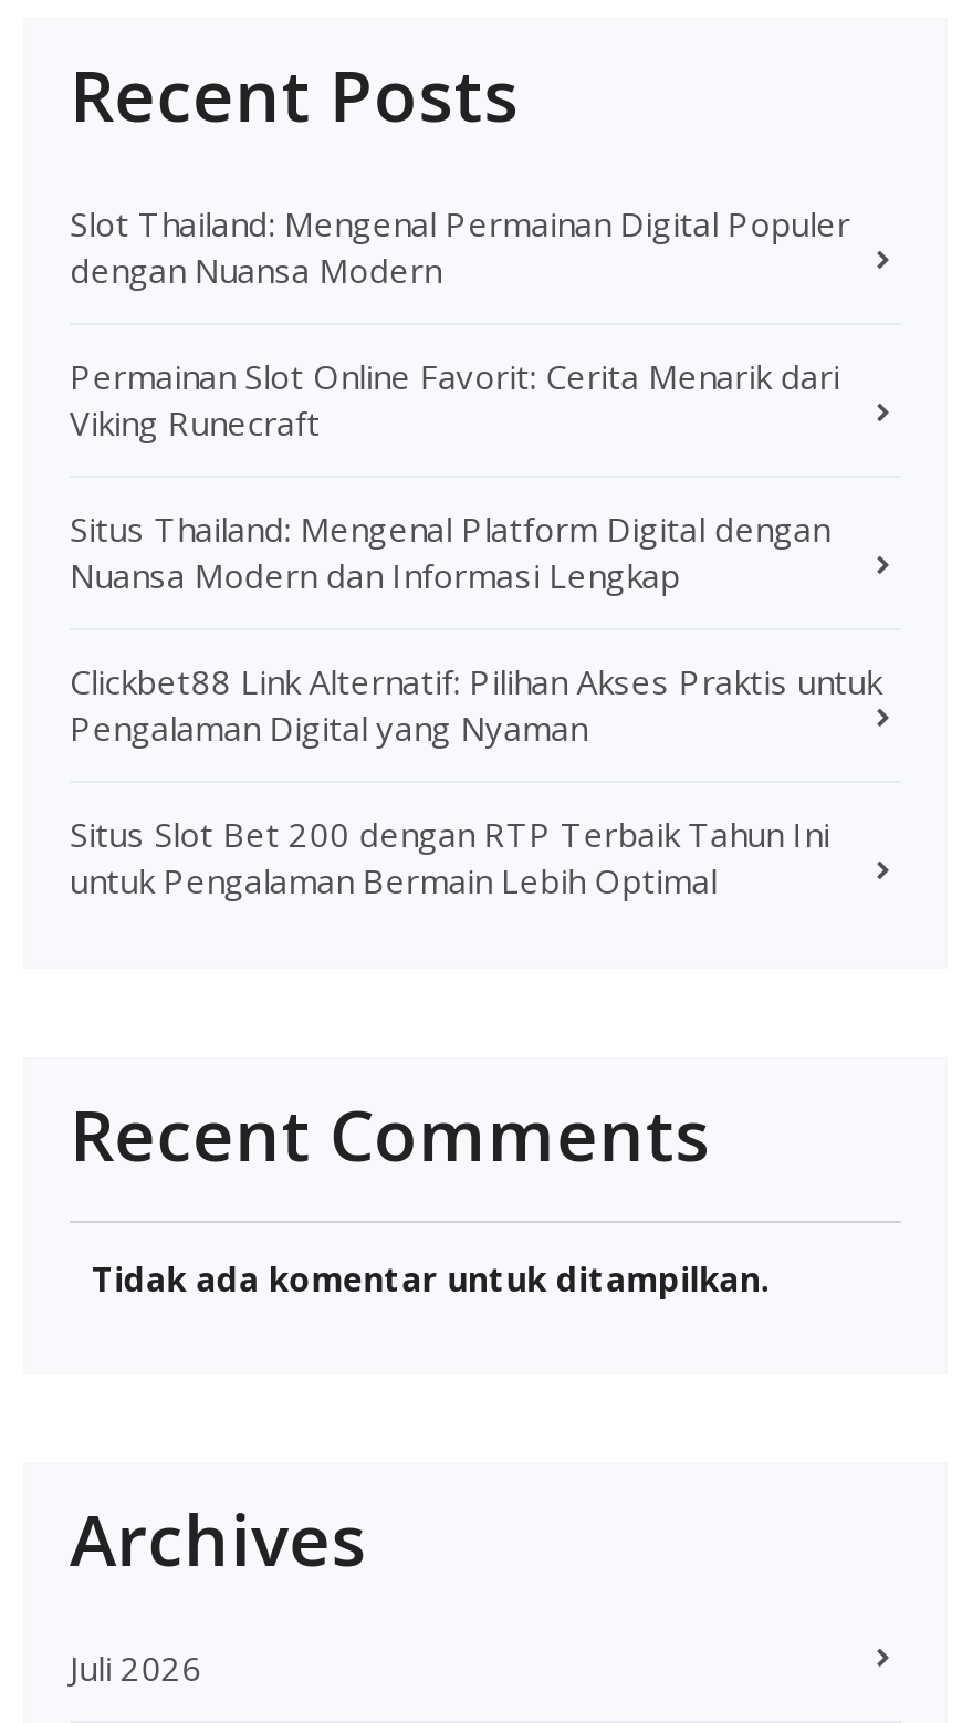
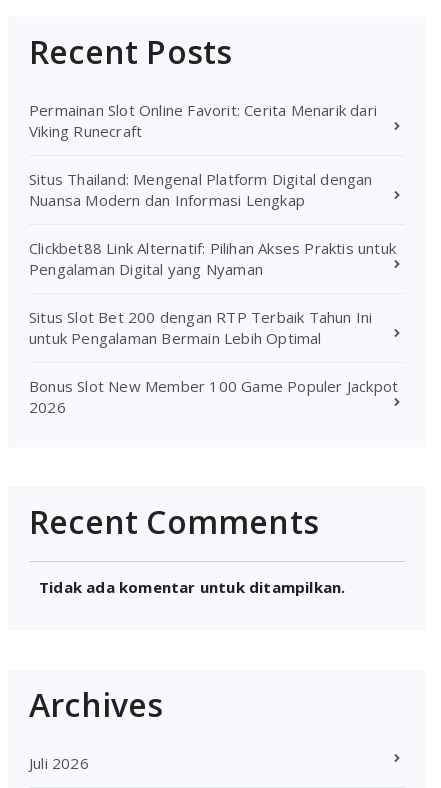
[70,200,850,291] Slot Thailand: Mengenal Permainan Digital Populer | dengan Nuansa Modern -> none
moved [70,353,881,902] -> [29,100,396,348]: Permainan Slot Online Favorit: Cerita Menarik dari | Viking Runecraft | Situs Thailand: Mengenal Platform Digital dengan | Nuansa Modern dan Informasi Lengkap | Clickbet88 Link Alternatif: Pilihan Akses Praktis untuk | Pengalaman Digital yang Nyaman | Situs Slot Bet 200 dengan RTP Terbaik Tahun Ini | untuk Pengalaman Bermain Lebih Optimal
none -> [29,376,398,417] Bonus Slot New Member 100 Game Populer Jackpot | 2026

